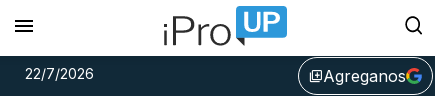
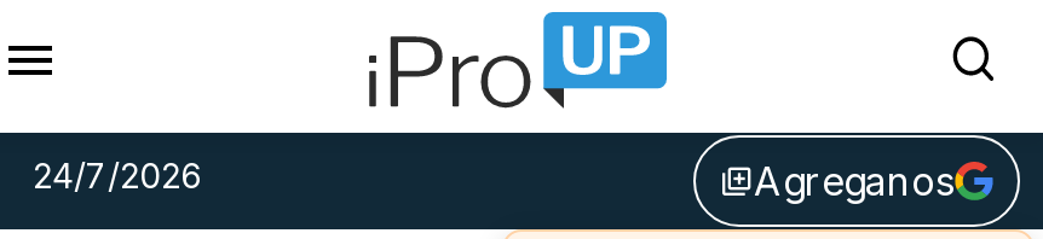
[25,65,94,82] 22/7/2026 -> [33,155,202,196] 24/7/2026

